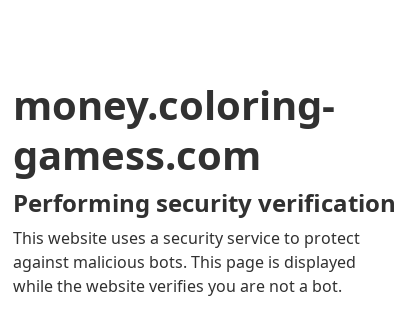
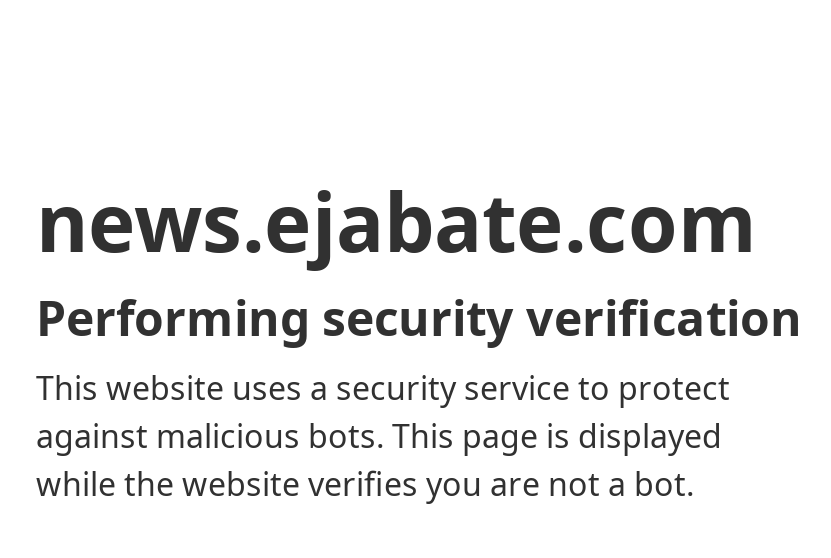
[13,77,335,182] money.coloring- | gamess.com -> [36,166,756,276] news.ejabate.com

